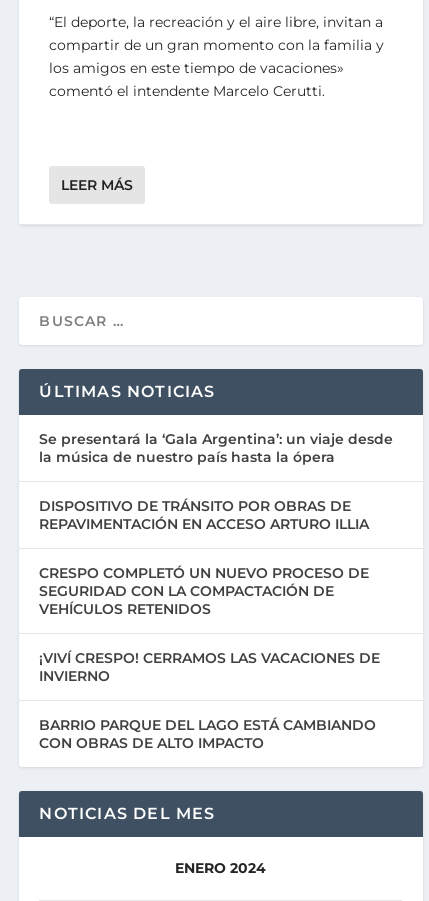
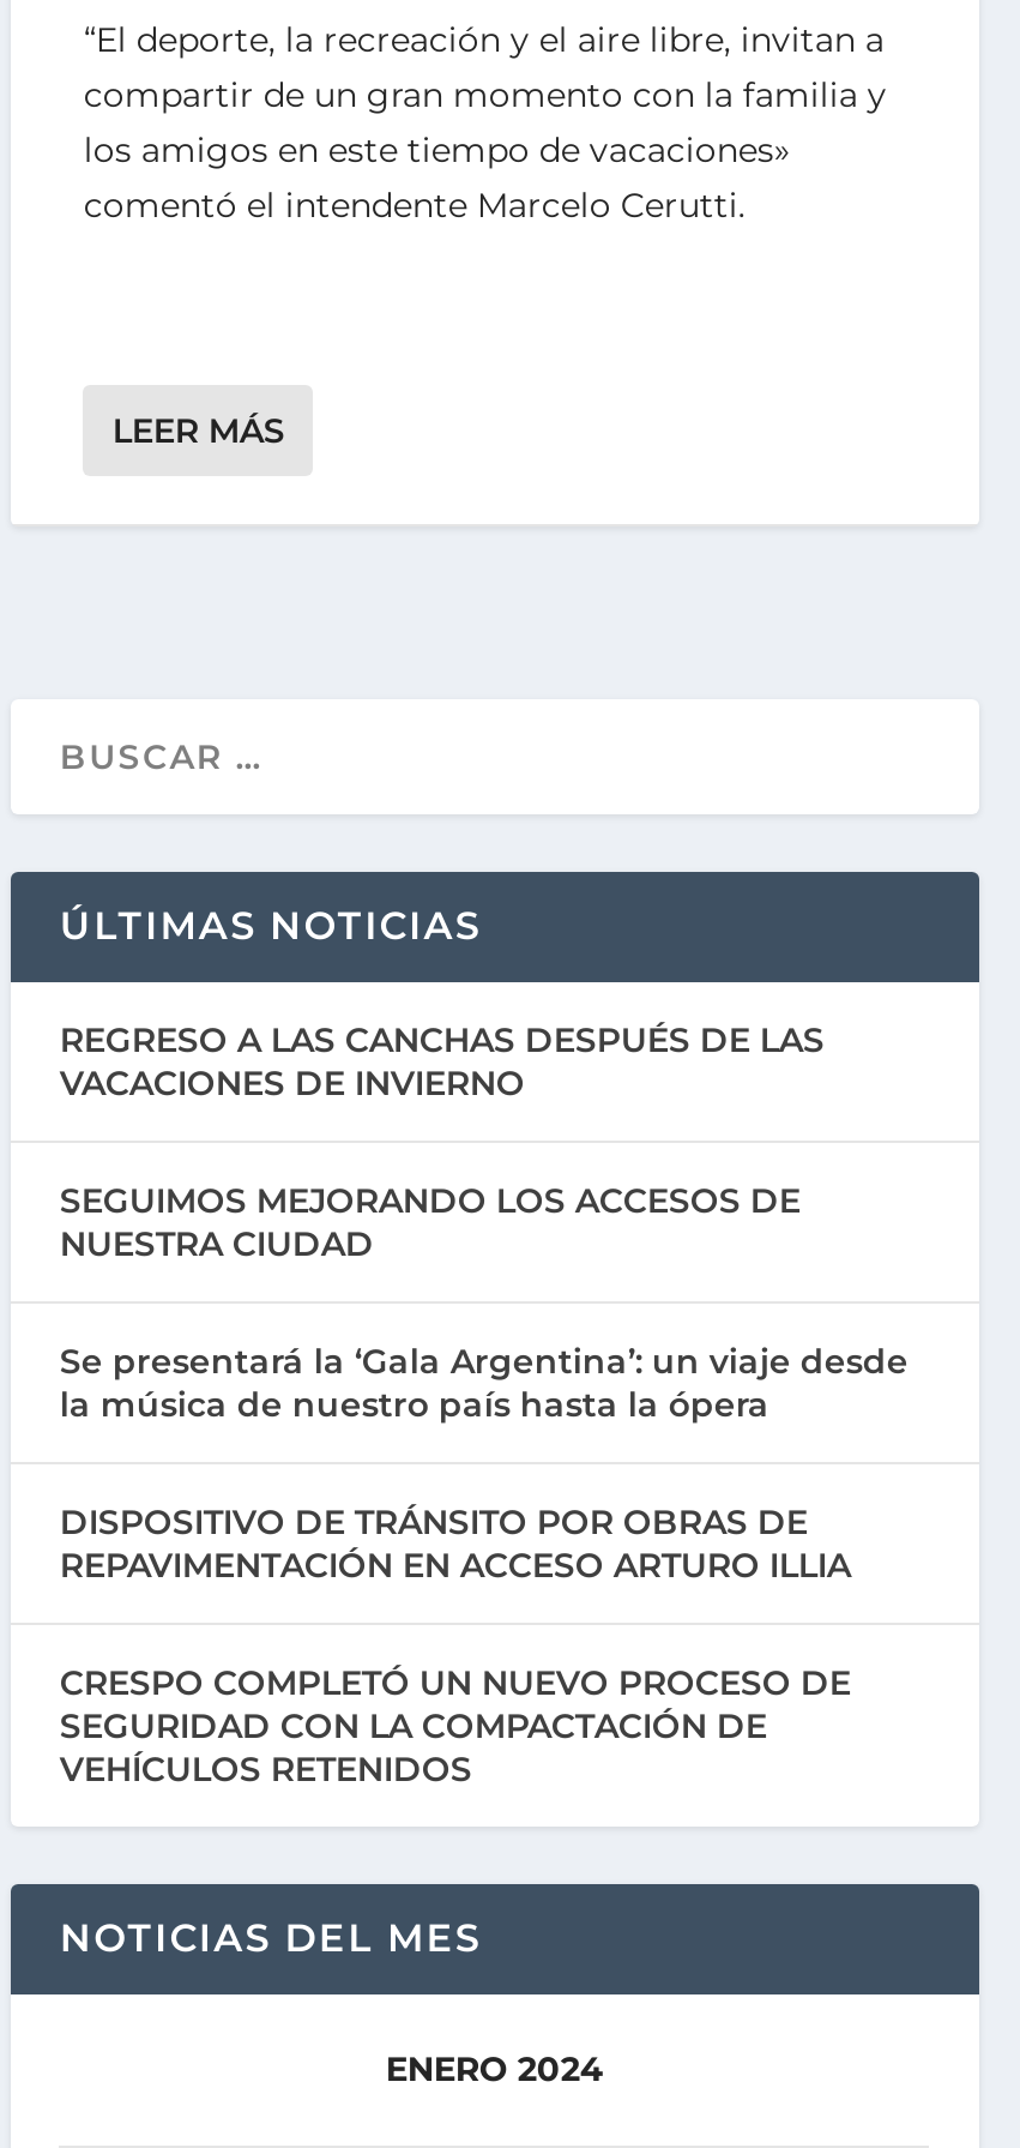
none -> [60,1018,824,1265] REGRESO A LAS CANCHAS DESPUÉS DE LAS | VACACIONES DE INVIERNO | SEGUIMOS MEJORANDO LOS ACCESOS DE | NUESTRA CIUDAD
moved [39,430,393,618] -> [60,1339,908,1790]: Se presentará la ‘Gala Argentina’: un viaje desde | la música de nuestro país hasta la ópera | DISPOSITIVO DE TRÁNSITO POR OBRAS DE | REPAVIMENTACIÓN EN ACCESO ARTURO ILLIA | CRESPO COMPLETÓ UN NUEVO PROCESO DE | SEGURIDAD CON LA COMPACTACIÓN DE | VEHÍCULOS RETENIDOS
[39,649,380,752] ¡VIVÍ CRESPO! CERRAMOS LAS VACACIONES DE | INVIERNO | BARRIO PARQUE DEL LAGO ESTÁ CAMBIANDO | CON OBRAS DE ALTO IMPACTO -> none

